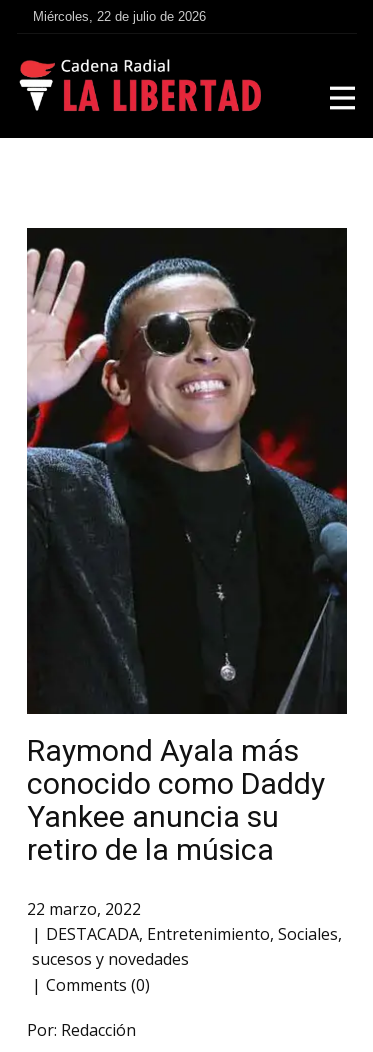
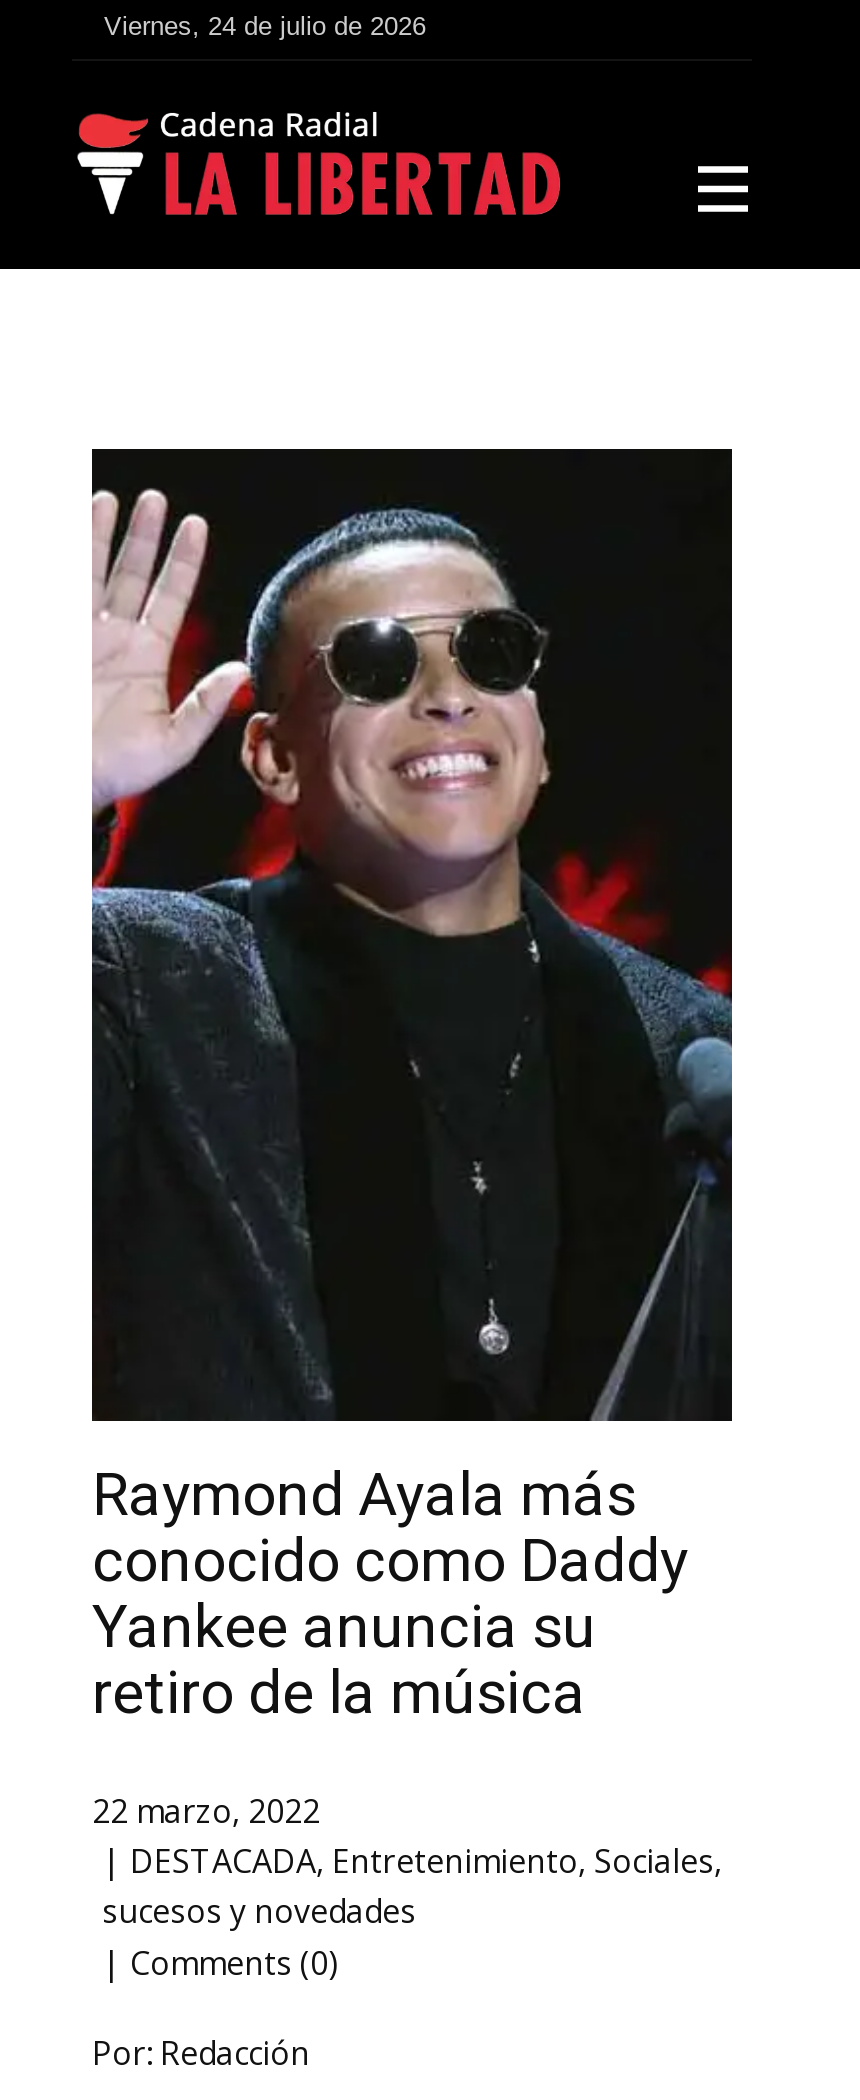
[33,8,206,23] Miércoles, 22 de julio de 2026 -> [104,10,426,40] Viernes, 24 de julio de 2026

